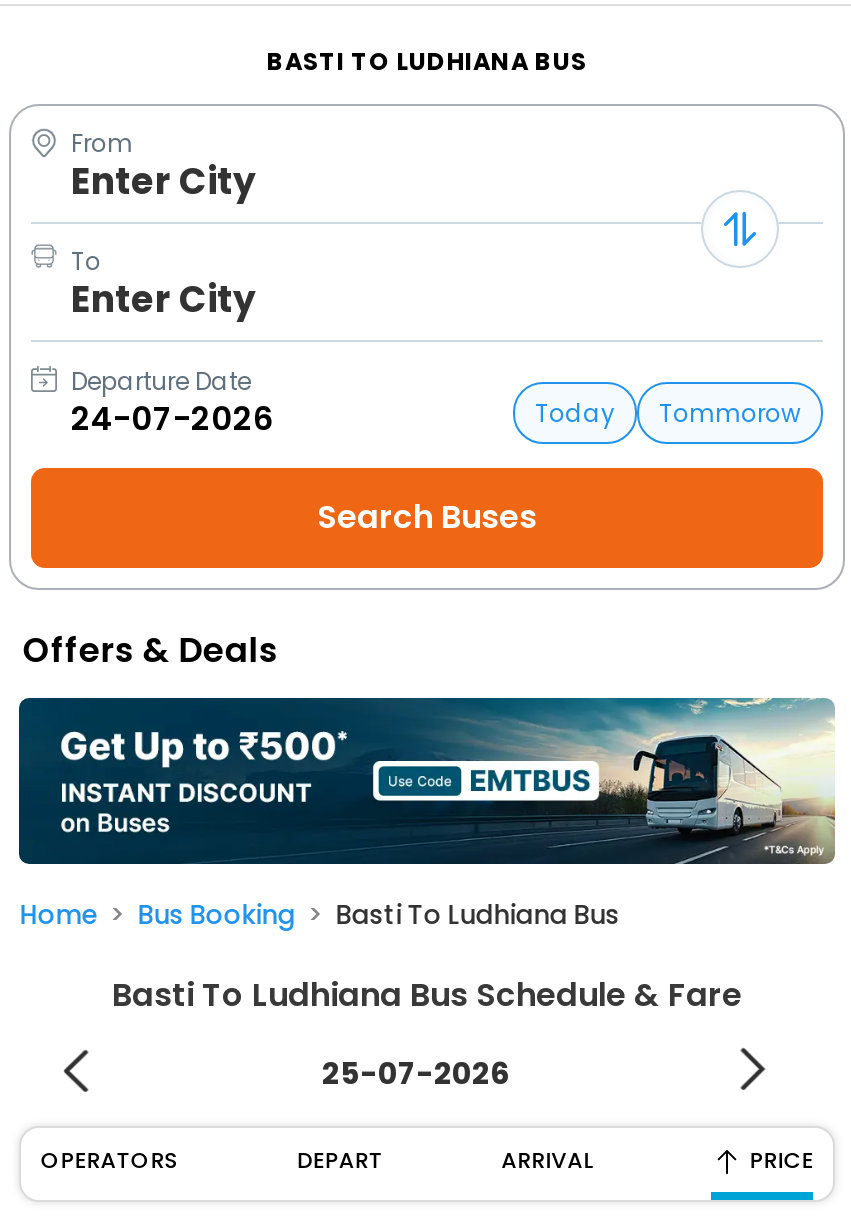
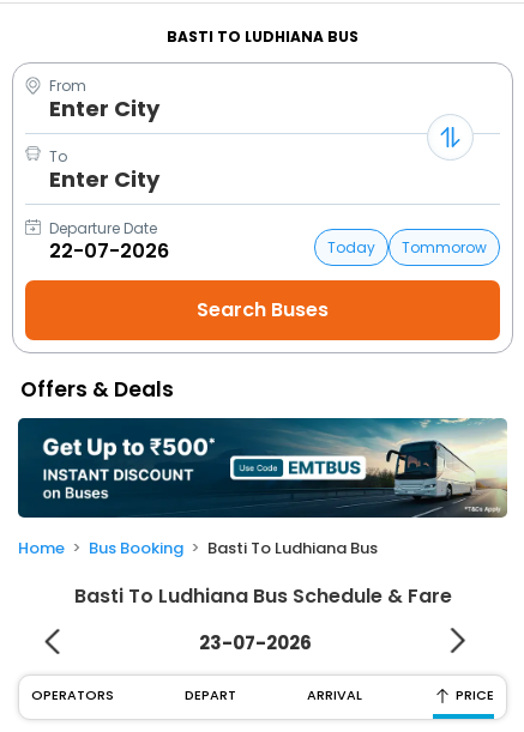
[322,1052,510,1094] 25-07-2026 -> [200,630,312,656] 23-07-2026

